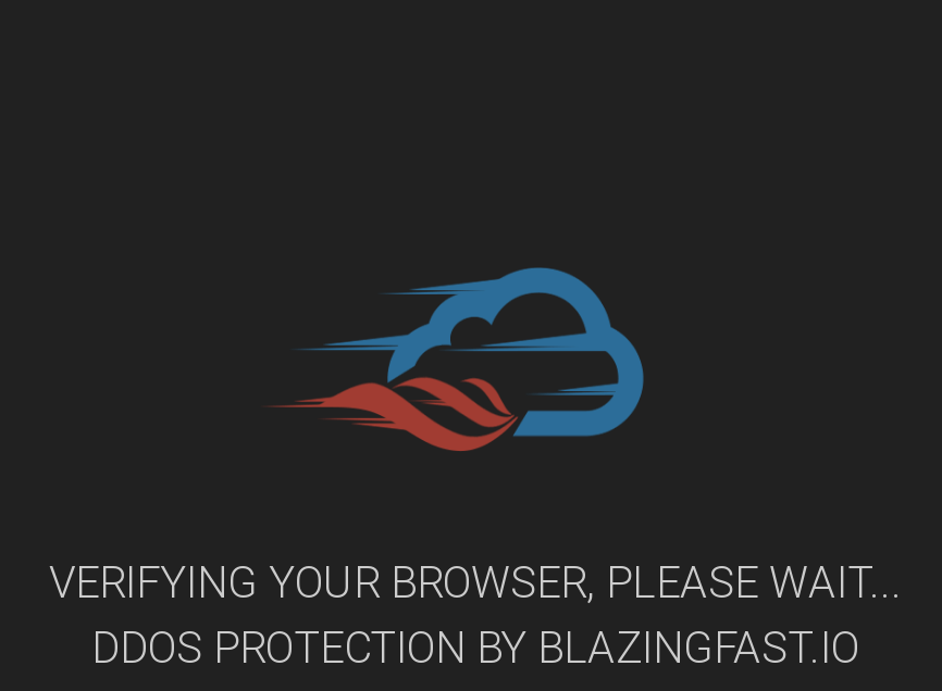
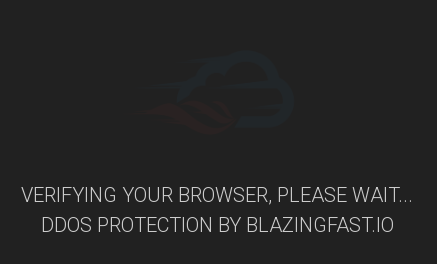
[277,265,645,454] [image] -> none

